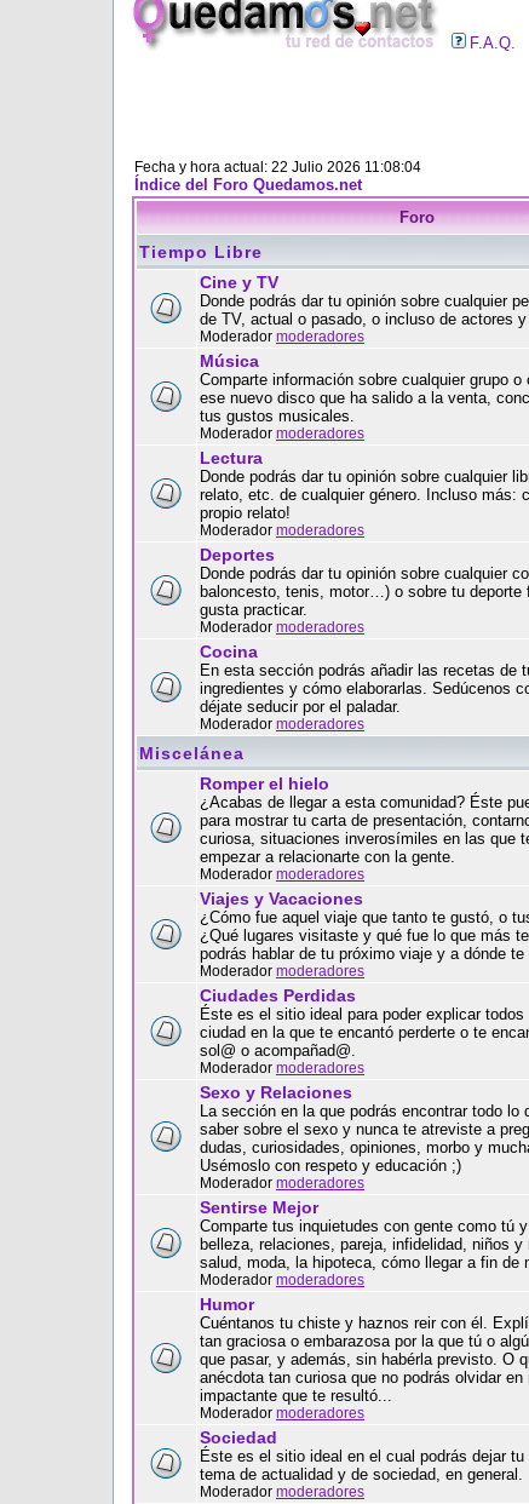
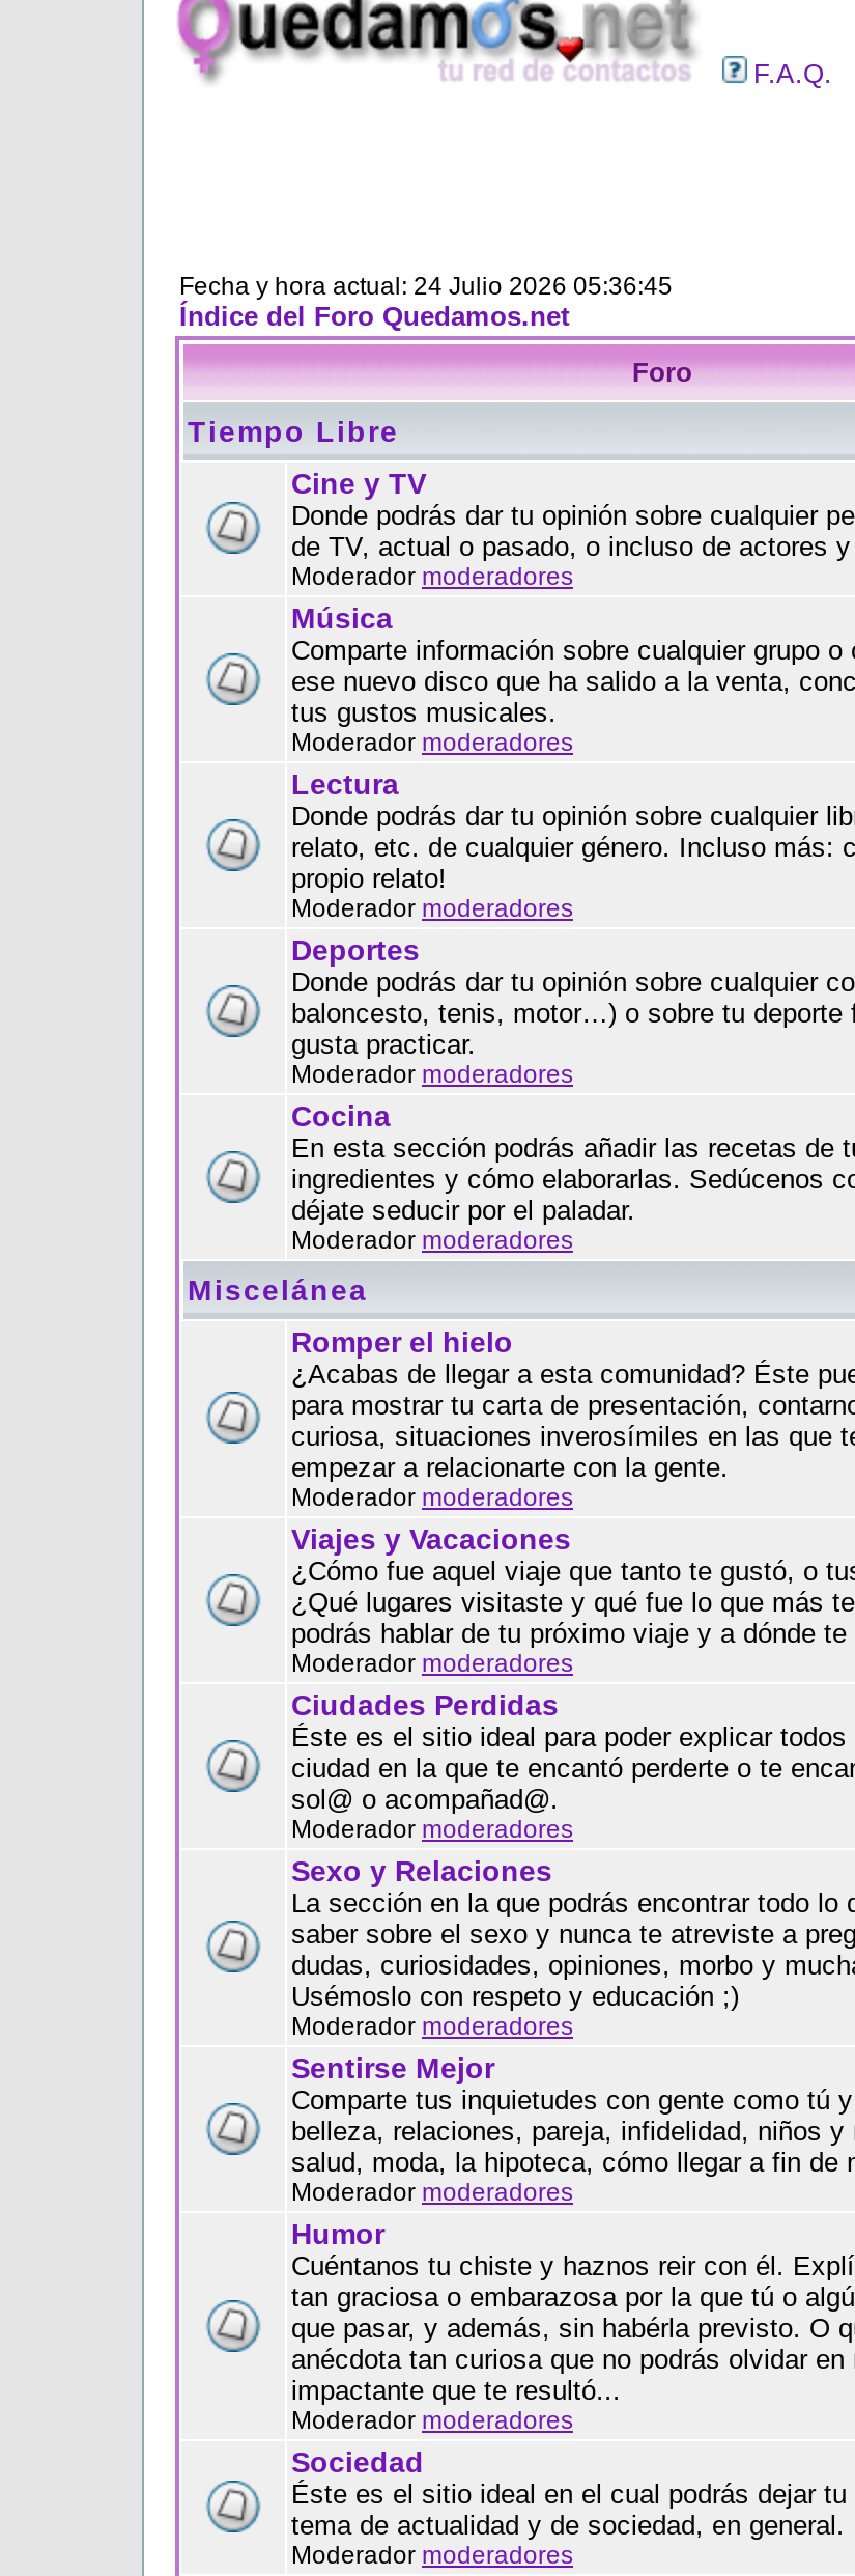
[134,159,421,176] Fecha y hora actual: 22 Julio 2026 11:08:04 -> [179,272,673,301] Fecha y hora actual: 24 Julio 2026 05:36:45

